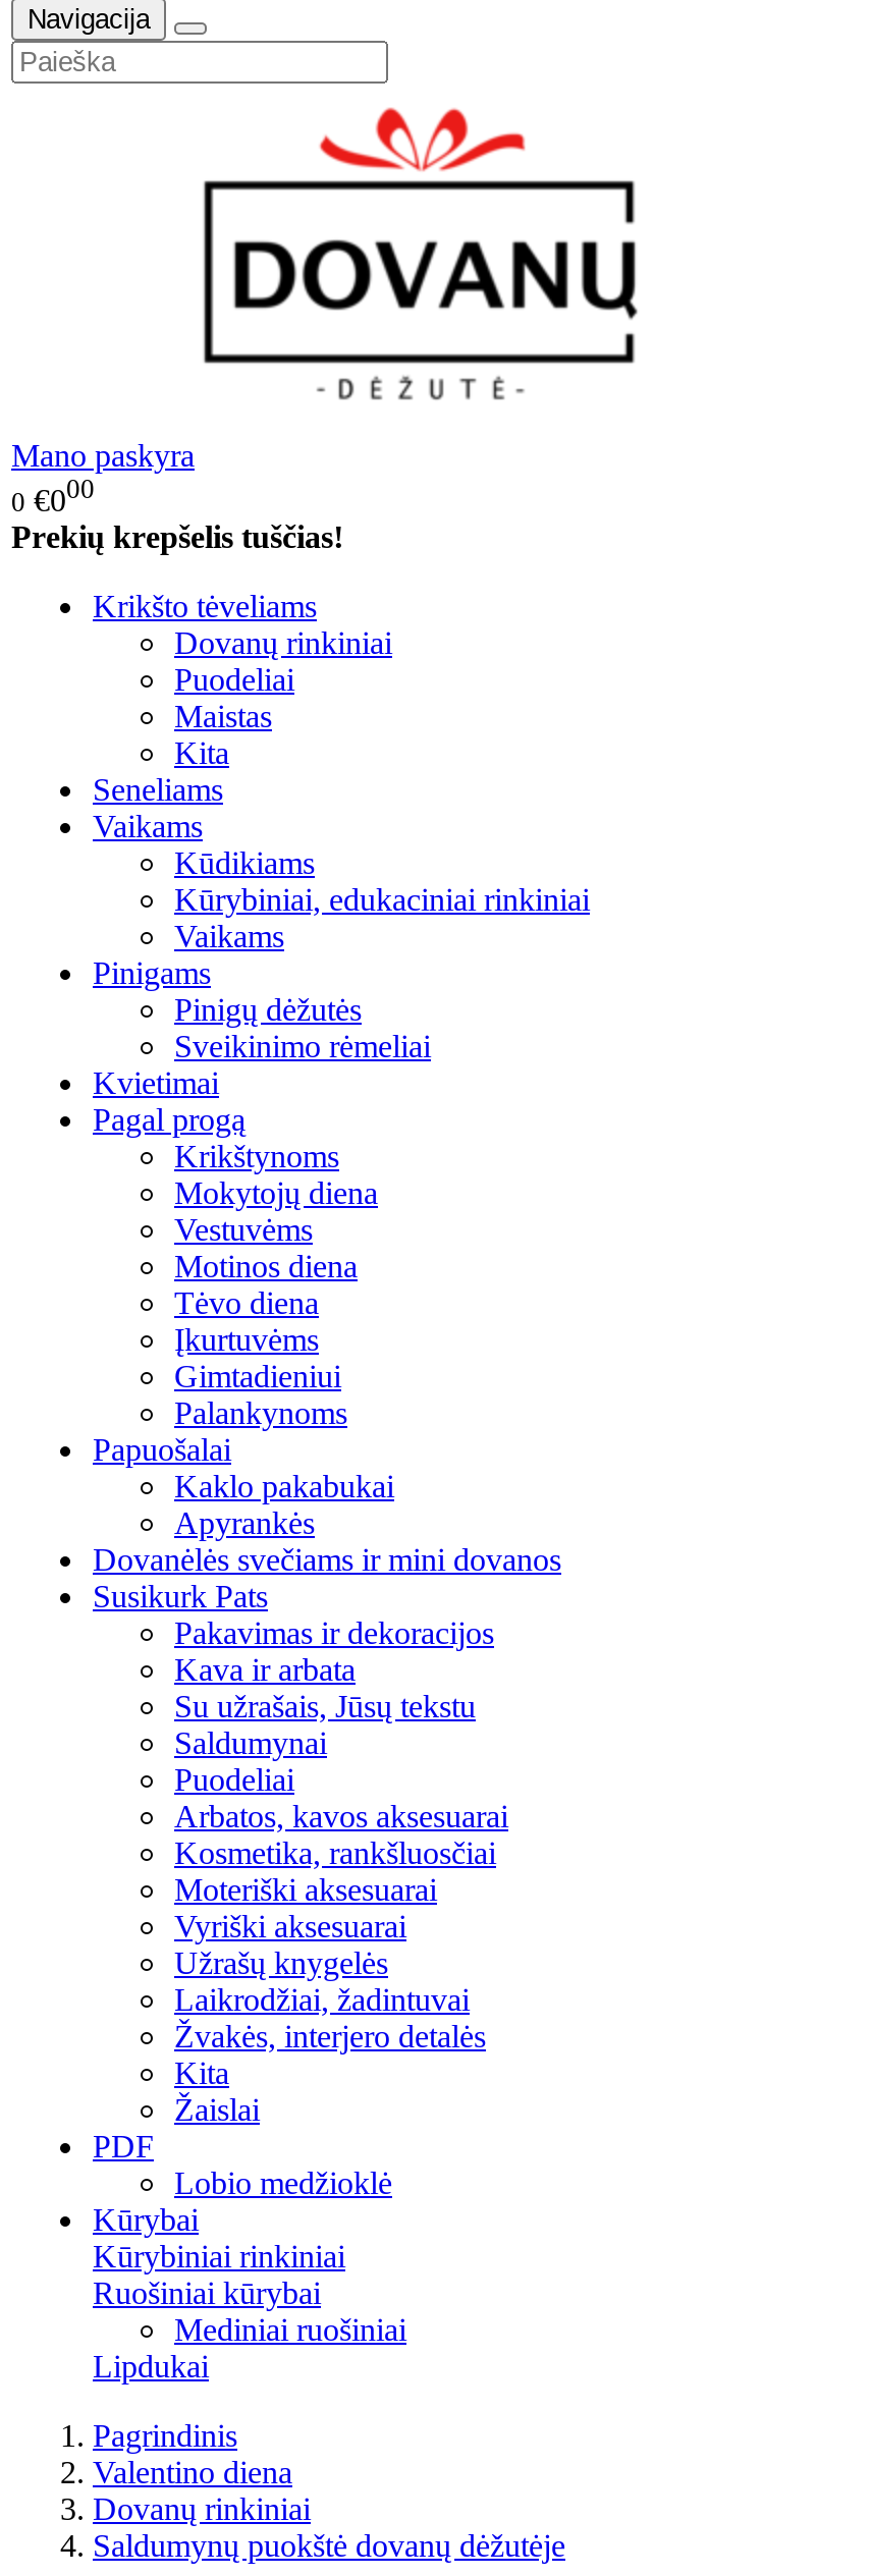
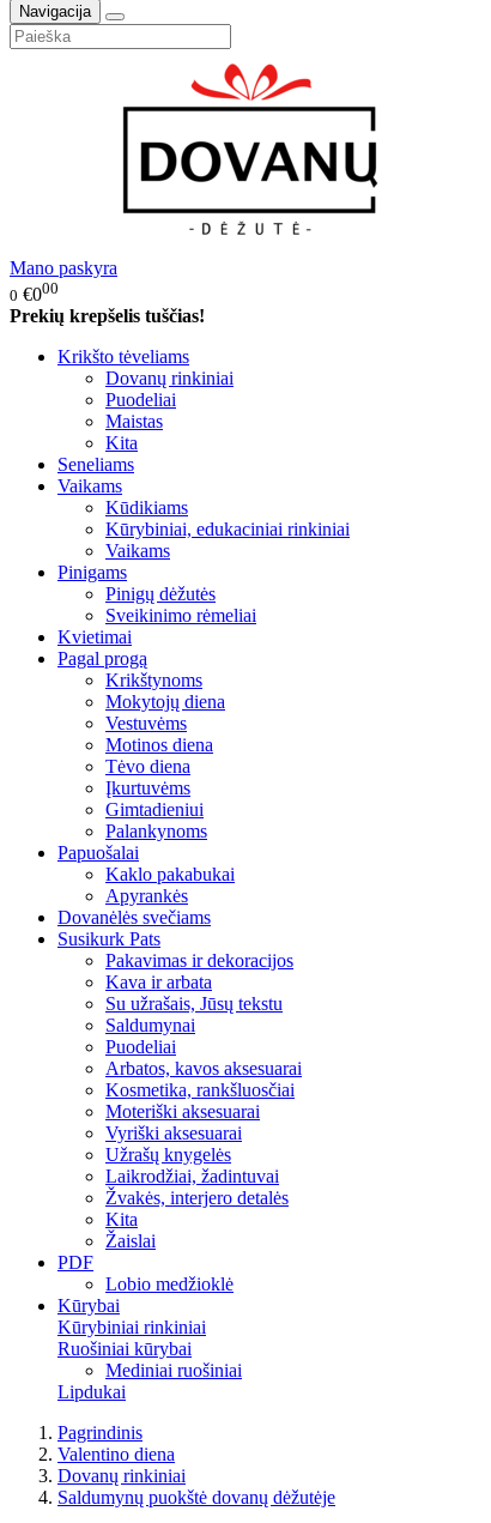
[93,1543,561,1577] Dovanėlės svečiams ir mini dovanos -> [57,907,211,928] Dovanėlės svečiams

